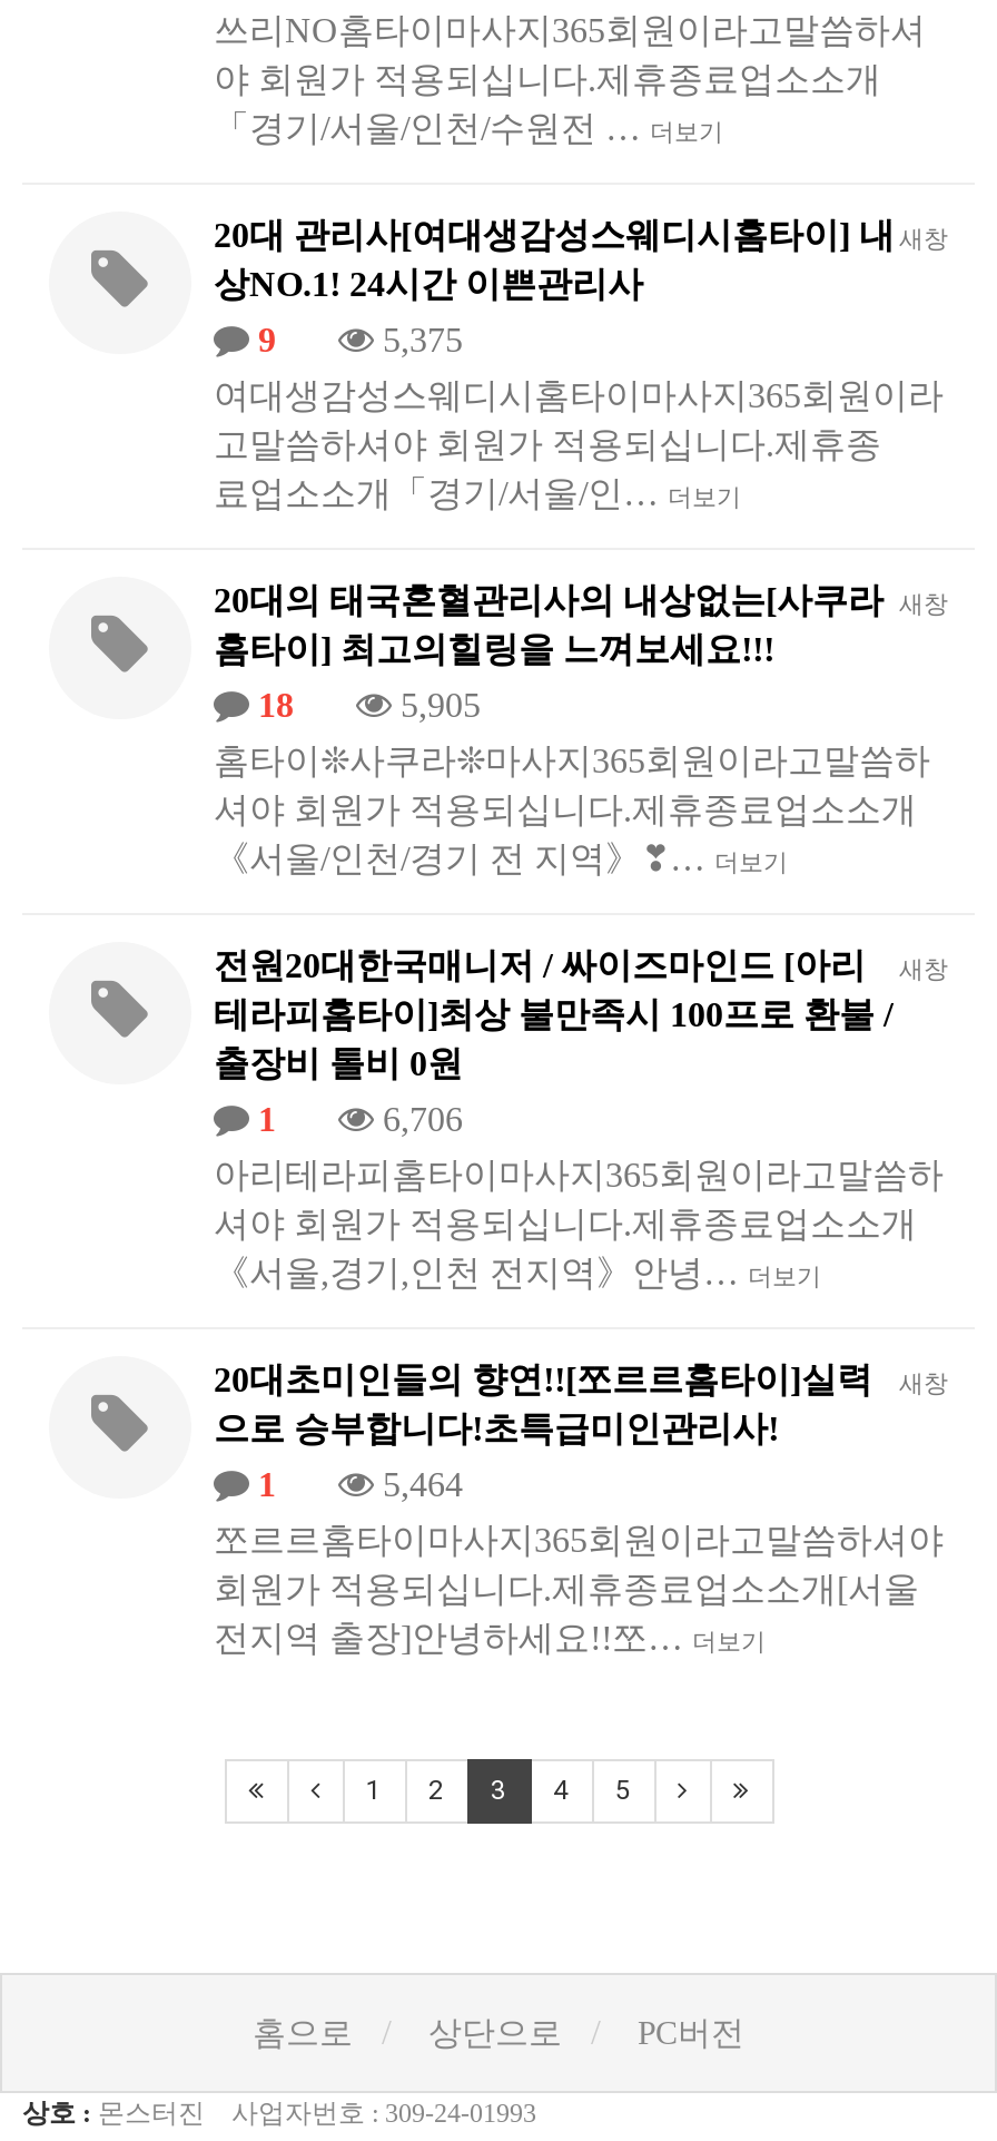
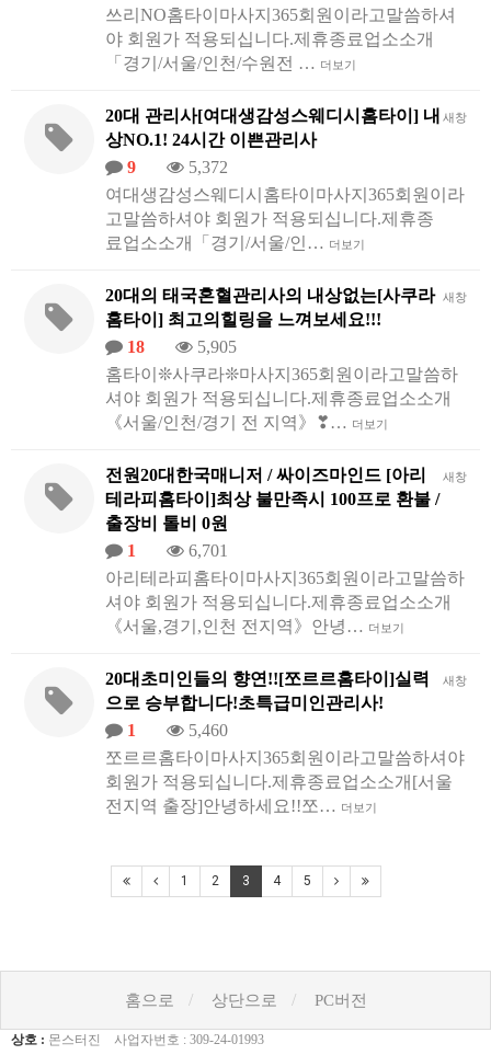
[374,320,463,358] 5,375 -> [184,158,228,176] 5,372
[374,1100,463,1138] 6,706 -> [184,541,228,560] 6,701
[374,1465,463,1503] 5,464 -> [184,721,228,739] 5,460

